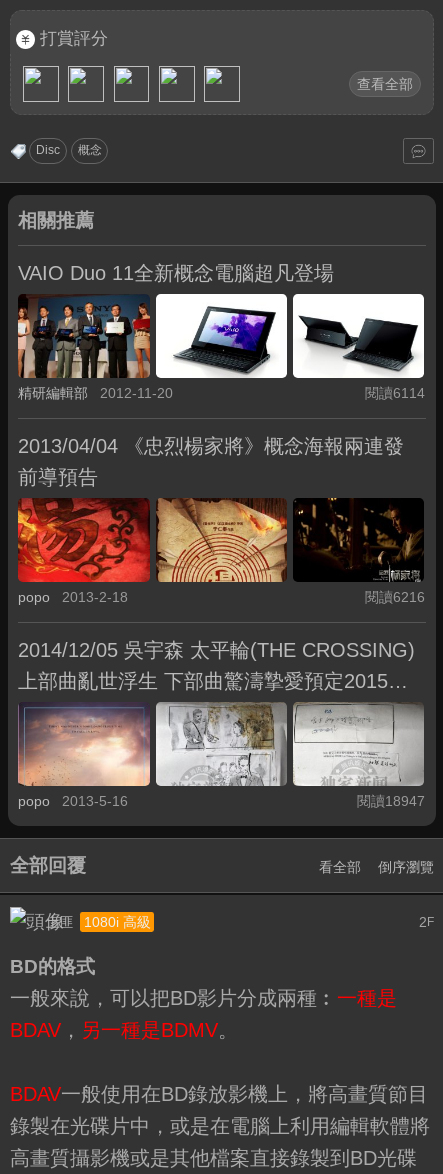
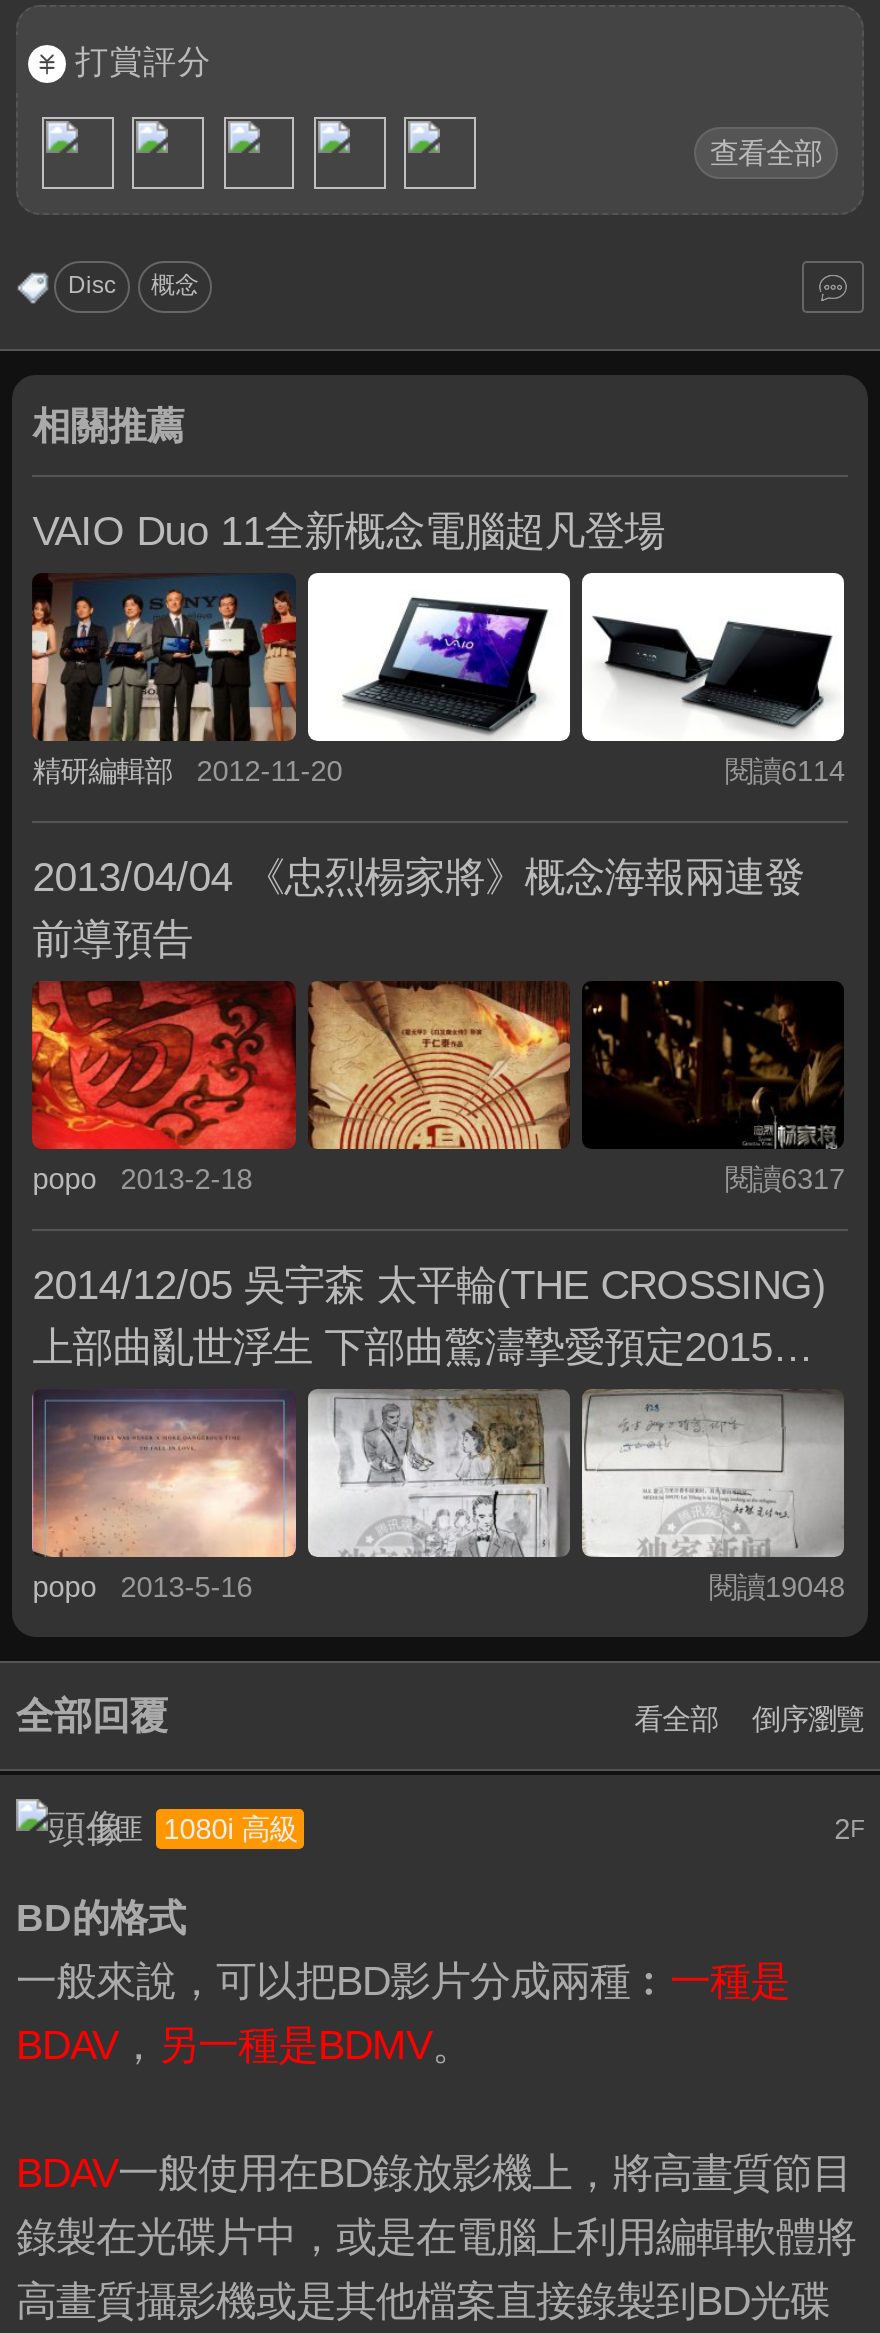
[364,589,424,605] 閱讀6216 -> [725,1163,845,1195] 閱讀6317
[356,793,424,809] 閱讀18947 -> [709,1571,845,1603] 閱讀19048

